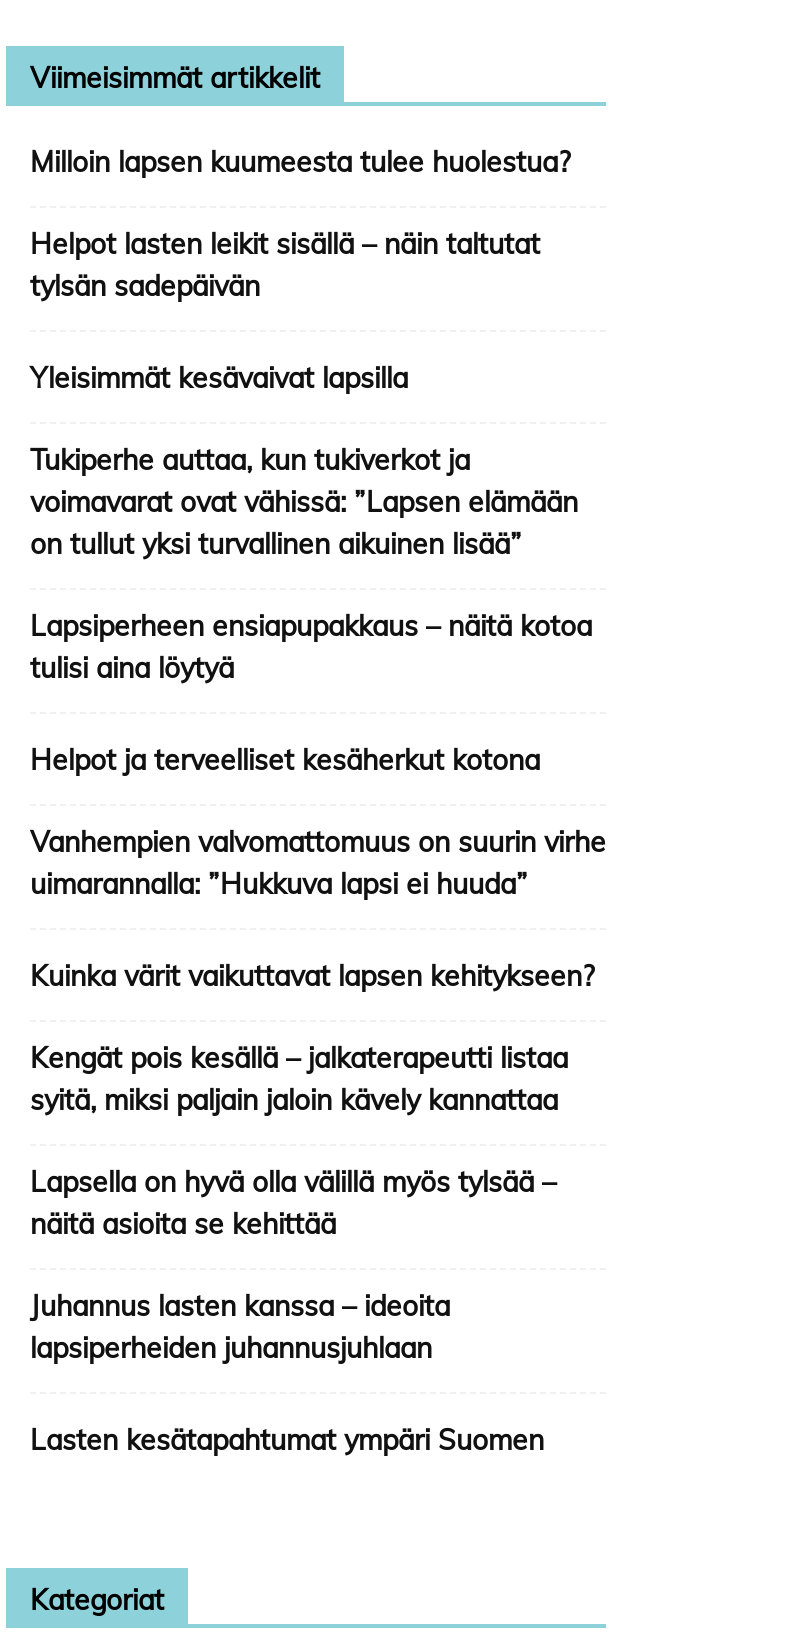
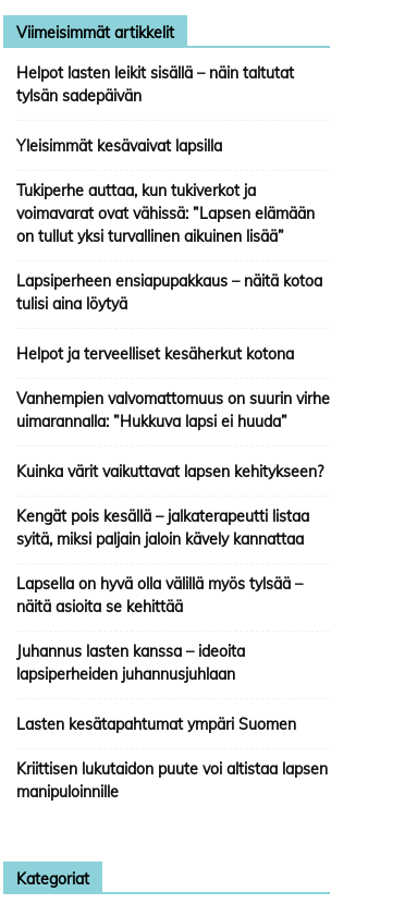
[30,144,570,180] Milloin lapsen kuumeesta tulee huolestua? -> none
moved [30,226,606,1458] -> [16,63,330,734]: Helpot lasten leikit sisällä – näin taltutat | tylsän sadepäivän | Yleisimmät kesävaivat lapsilla | ... | lapsiperheiden juhannusjuhlaan | Lasten kesätapahtumat ympäri Suomen
none -> [16,759,328,802] Kriittisen lukutaidon puute voi altistaa lapsen | manipuloinnille

